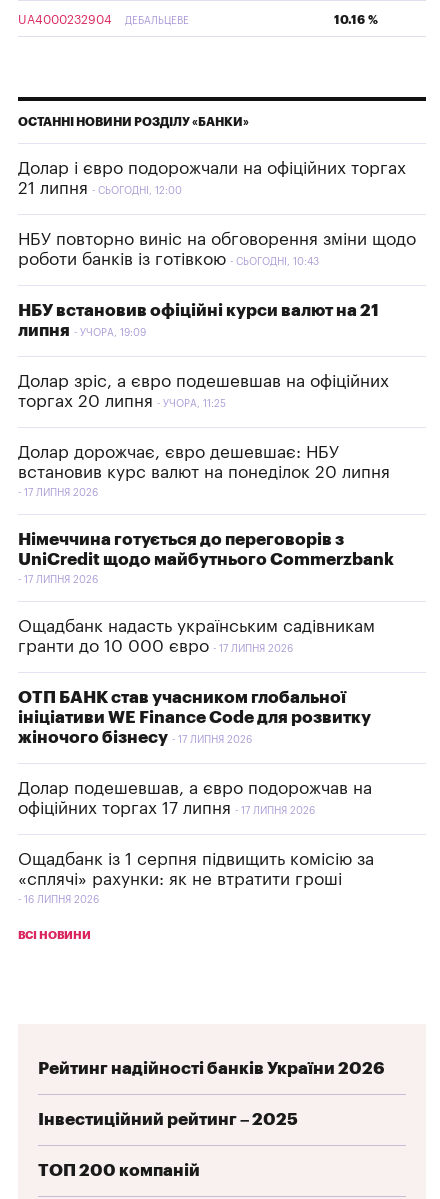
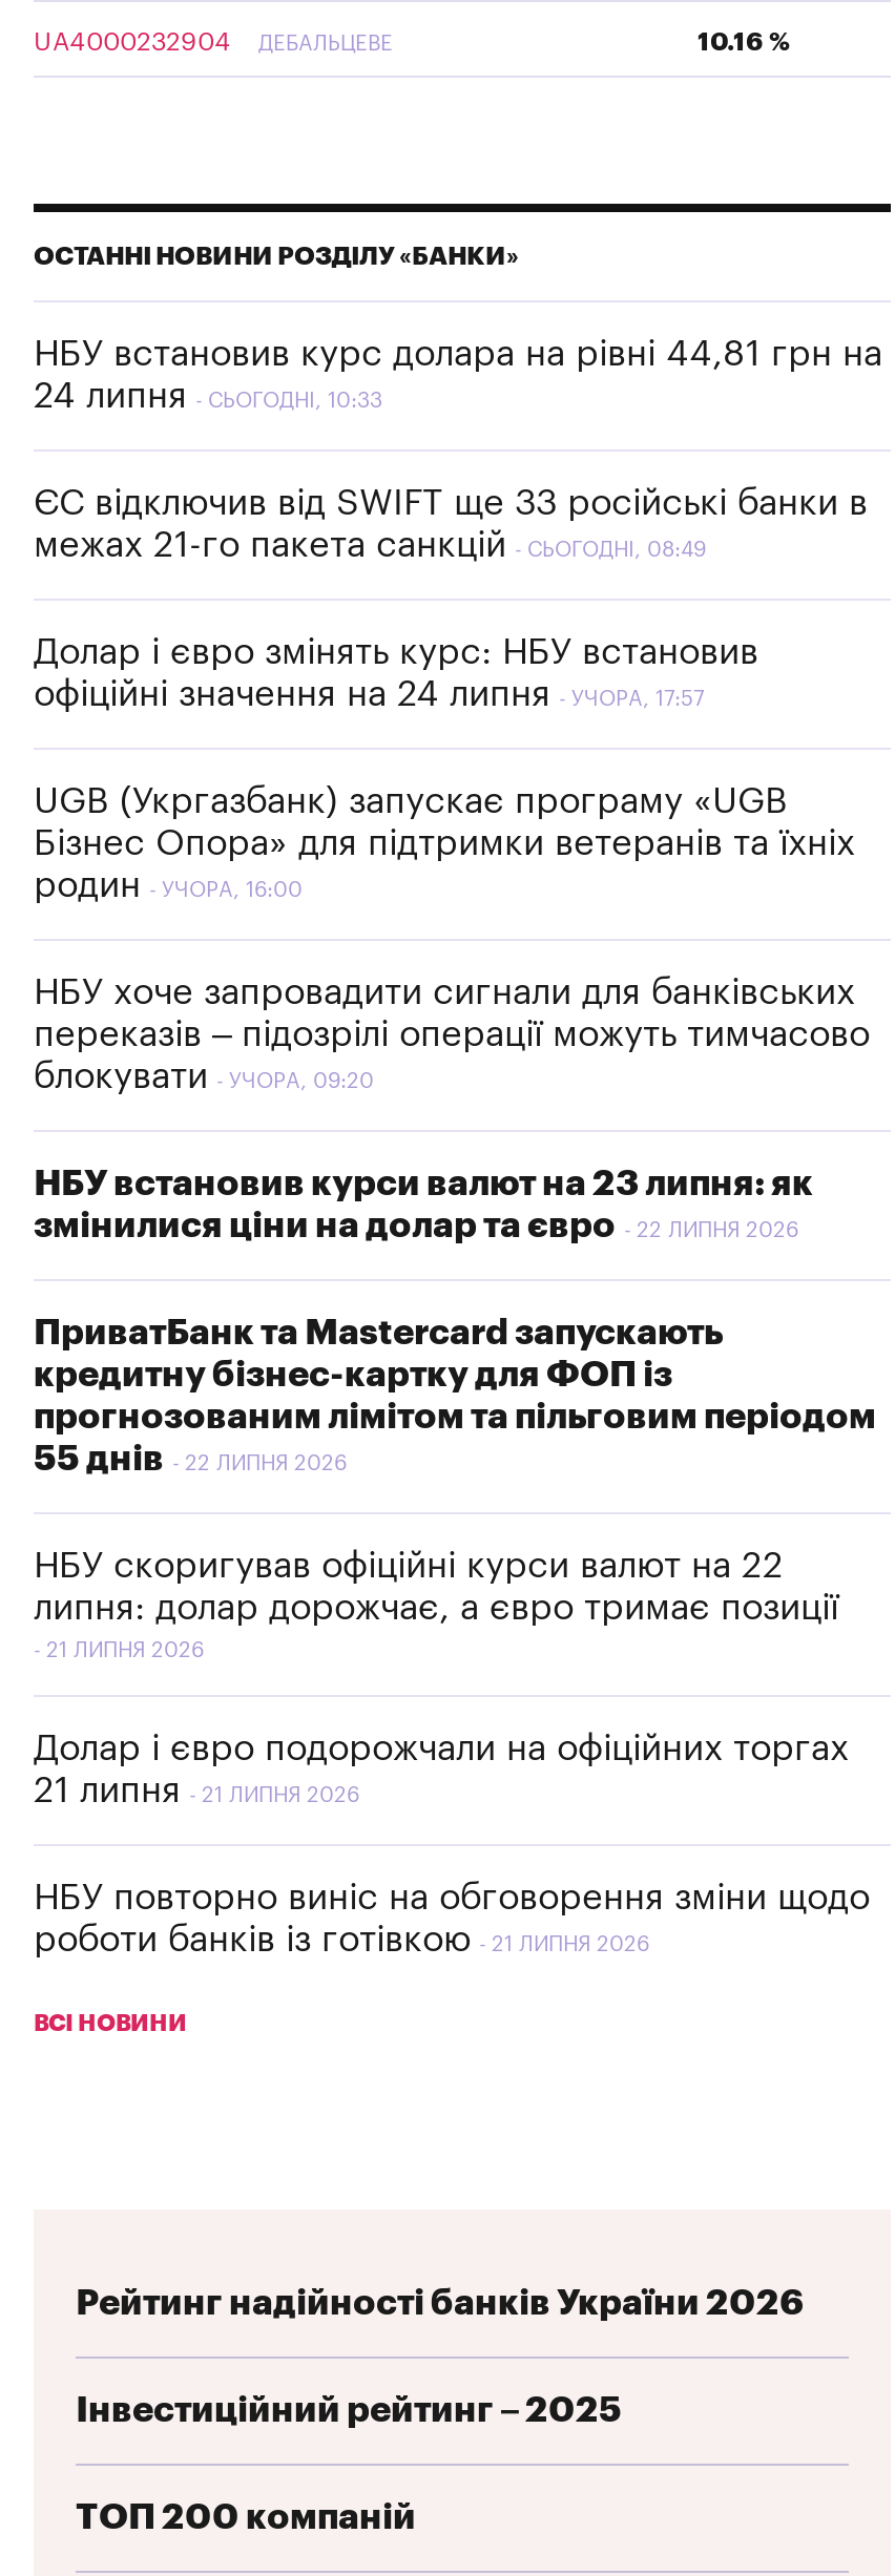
none -> [34,336,882,1661] НБУ встановив курс долара на рівні 44,81 грн на | 24 липня | СЬОГОДНІ, 10:33 | ЄС відключив від SWIFT ще 33 російські банки в | межах 21-го пакета санкцій | СЬОГОДНІ, 08:49 | Долар і євро змінять курс: НБУ встановив | офіційні значення на 24 липня | УЧОРА, 17:57 | UGB (Укргазбанк) запускає програму «UGB | Бізнес Опора» для підтримки ветеранів та їхніх | родин | УЧОРА, 16:00 | НБУ хоче запровадити сигнали для банківських | переказів – підозрілі операції можуть тимчасово | блокувати | УЧОРА, 09:20 | НБУ встановив курси валют на 23 липня: як | змінилися ціни на долар та євро | 22 ЛИПНЯ 2026 | ПриватБанк та Mastercard запускають | кредитну бізнес-картку для ФОП із | прогнозованим лімітом та пільговим періодом | 55 днів | 22 ЛИПНЯ 2026 | НБУ скоригував офіційні курси валют на 22 | липня: долар дорожчає, а євро тримає позиції | 21 ЛИПНЯ 2026
moved [18,160,406,197] -> [34,1731,849,1808]: Долар і євро подорожчали на офіційних торгах | 21 липня
[18,180,182,197] 21 липня СЬОГОДНІ, 12:00 -> [34,1773,359,1808] 21 липня 21 ЛИПНЯ 2026
moved [18,231,416,268] -> [34,1880,870,1957]: НБУ повторно виніс на обговорення зміни щодо | роботи банків із готівкою
[18,257,394,905] СЬОГОДНІ, 10:43 | НБУ встановив офіційні курси валют на 21 | липня | УЧОРА, 19:09 | Долар зріс, а євро подешевшав на офіційних | торгах 20 липня | УЧОРА, 11:25 | Долар дорожчає, євро дешевшає: НБУ | встановив курс валют на понеділок 20 липня | 17 ЛИПНЯ 2026 | Німеччина готується до переговорів з | UniCredit щодо майбутнього Commerzbank | 17 ЛИПНЯ 2026 | Ощадбанк надасть українським садівникам | гранти до 10 000 євро | 17 ЛИПНЯ 2026 | ОТП БАНК став учасником глобальної | ініціативи WE Finance Code для розвитку | жіночого бізнесу | 17 ЛИПНЯ 2026 | Долар подешевшав, а євро подорожчав на | офіційних торгах 17 липня | 17 ЛИПНЯ 2026 | Ощадбанк із 1 серпня підвищить комісію за | «сплячі» рахунки: як не втратити гроші | 16 ЛИПНЯ 2026 -> [492,1934,649,1955] 21 ЛИПНЯ 2026

